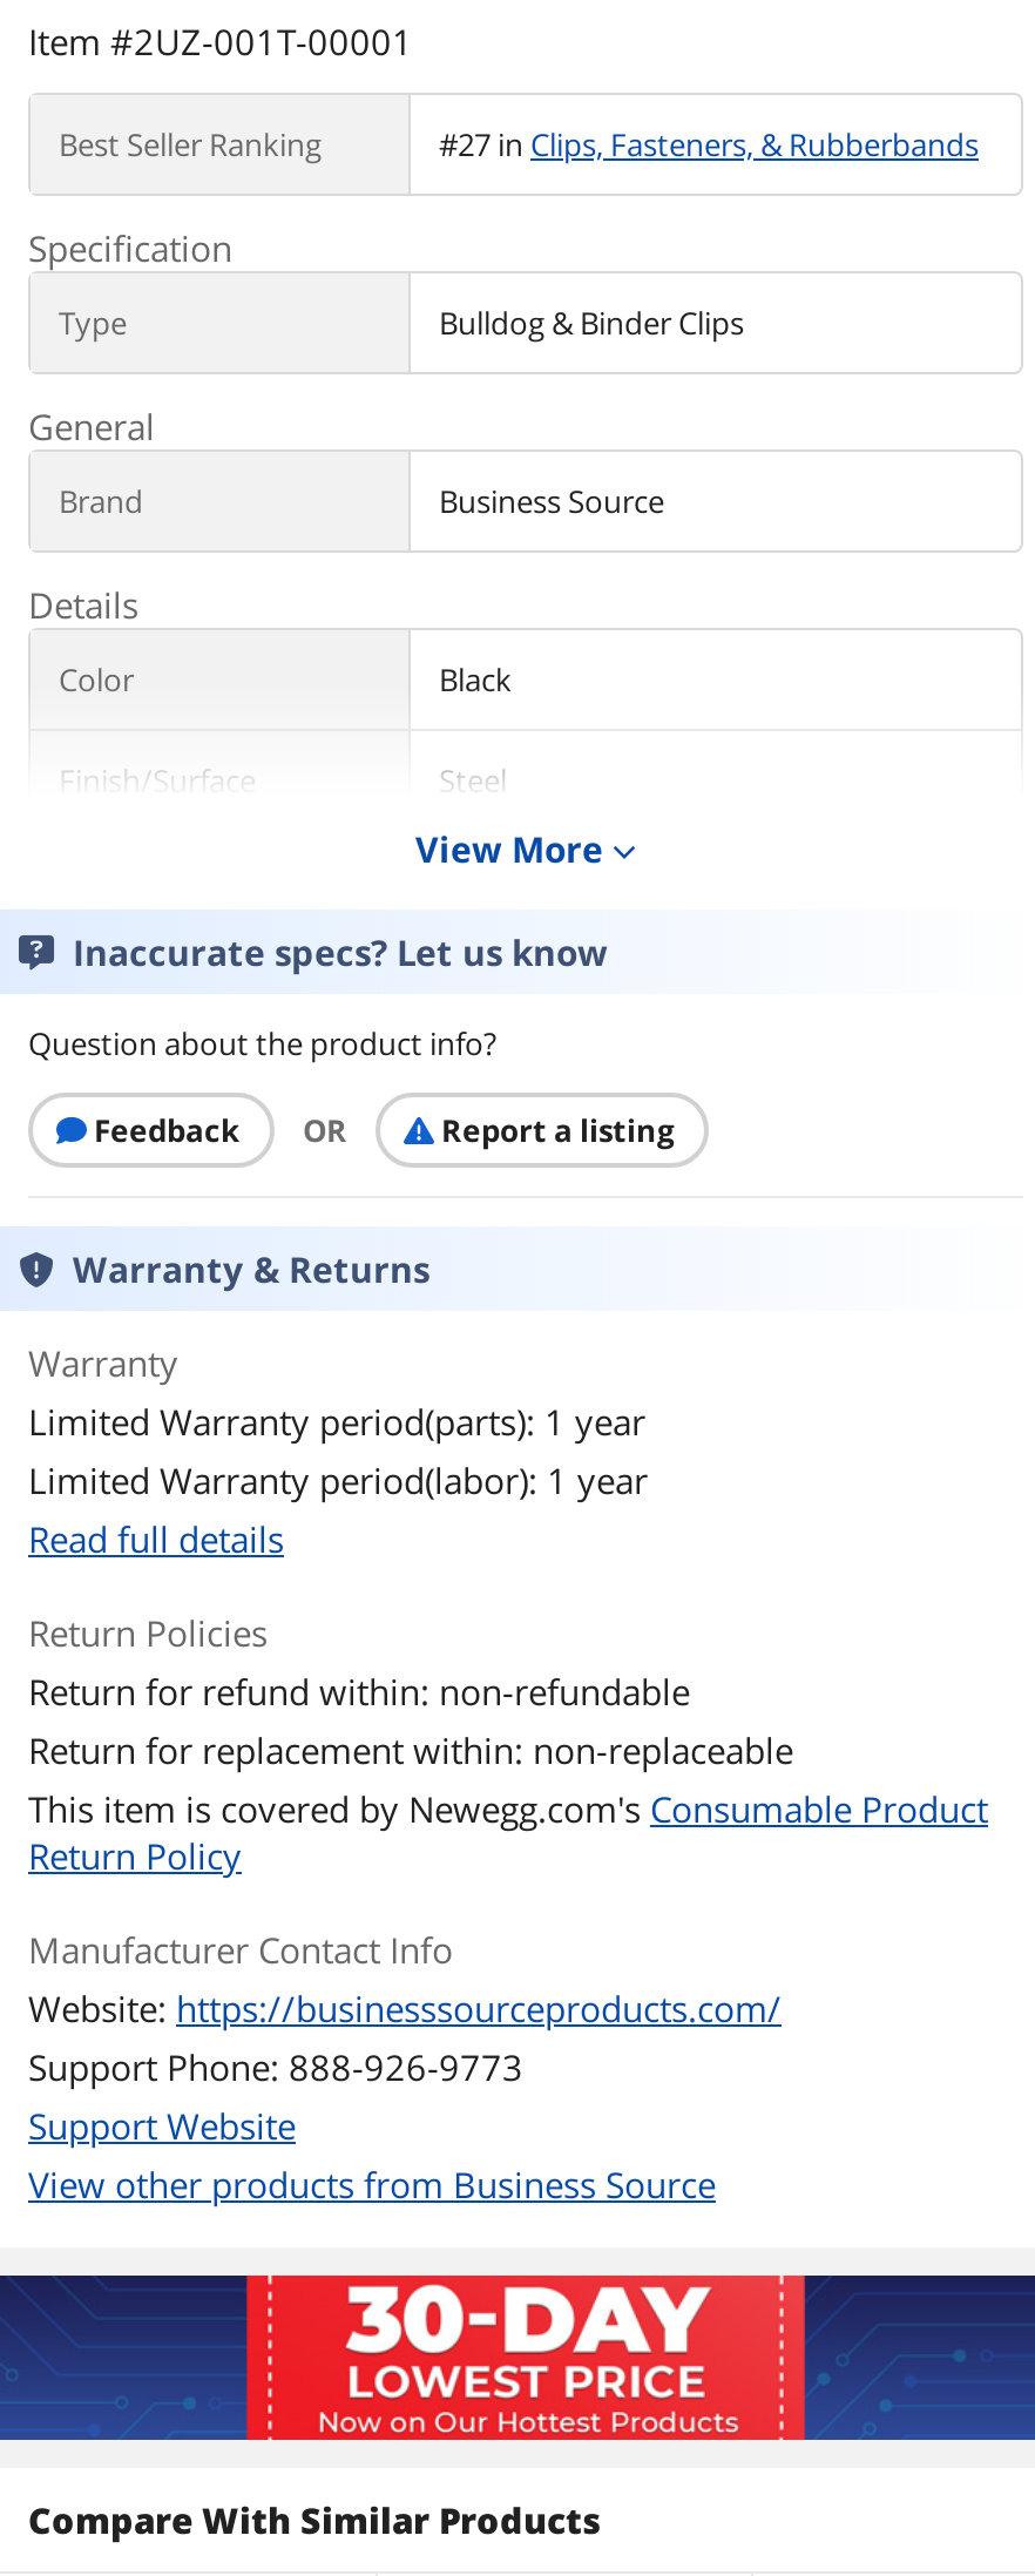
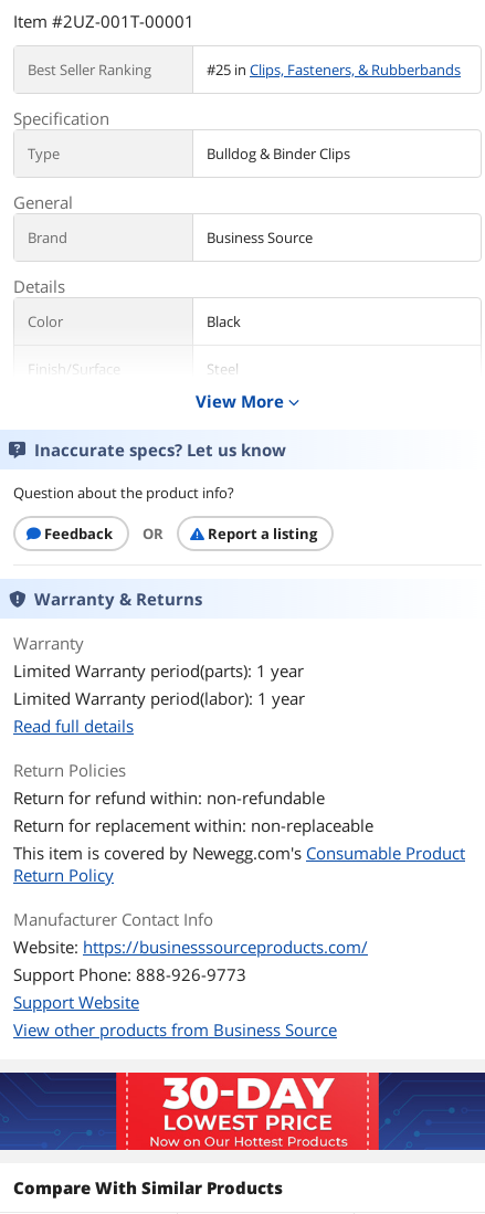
[439,123,979,165] #27 in Clips, Fasteners, & Rubberbands -> [207,60,461,80] #25 in Clips, Fasteners, & Rubberbands

